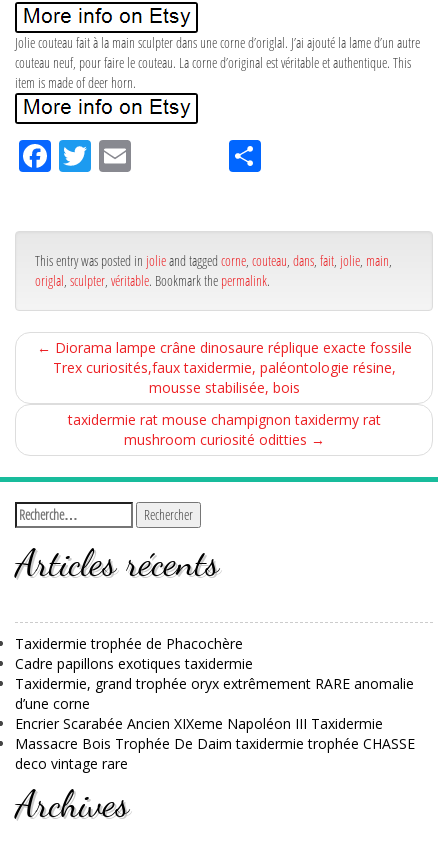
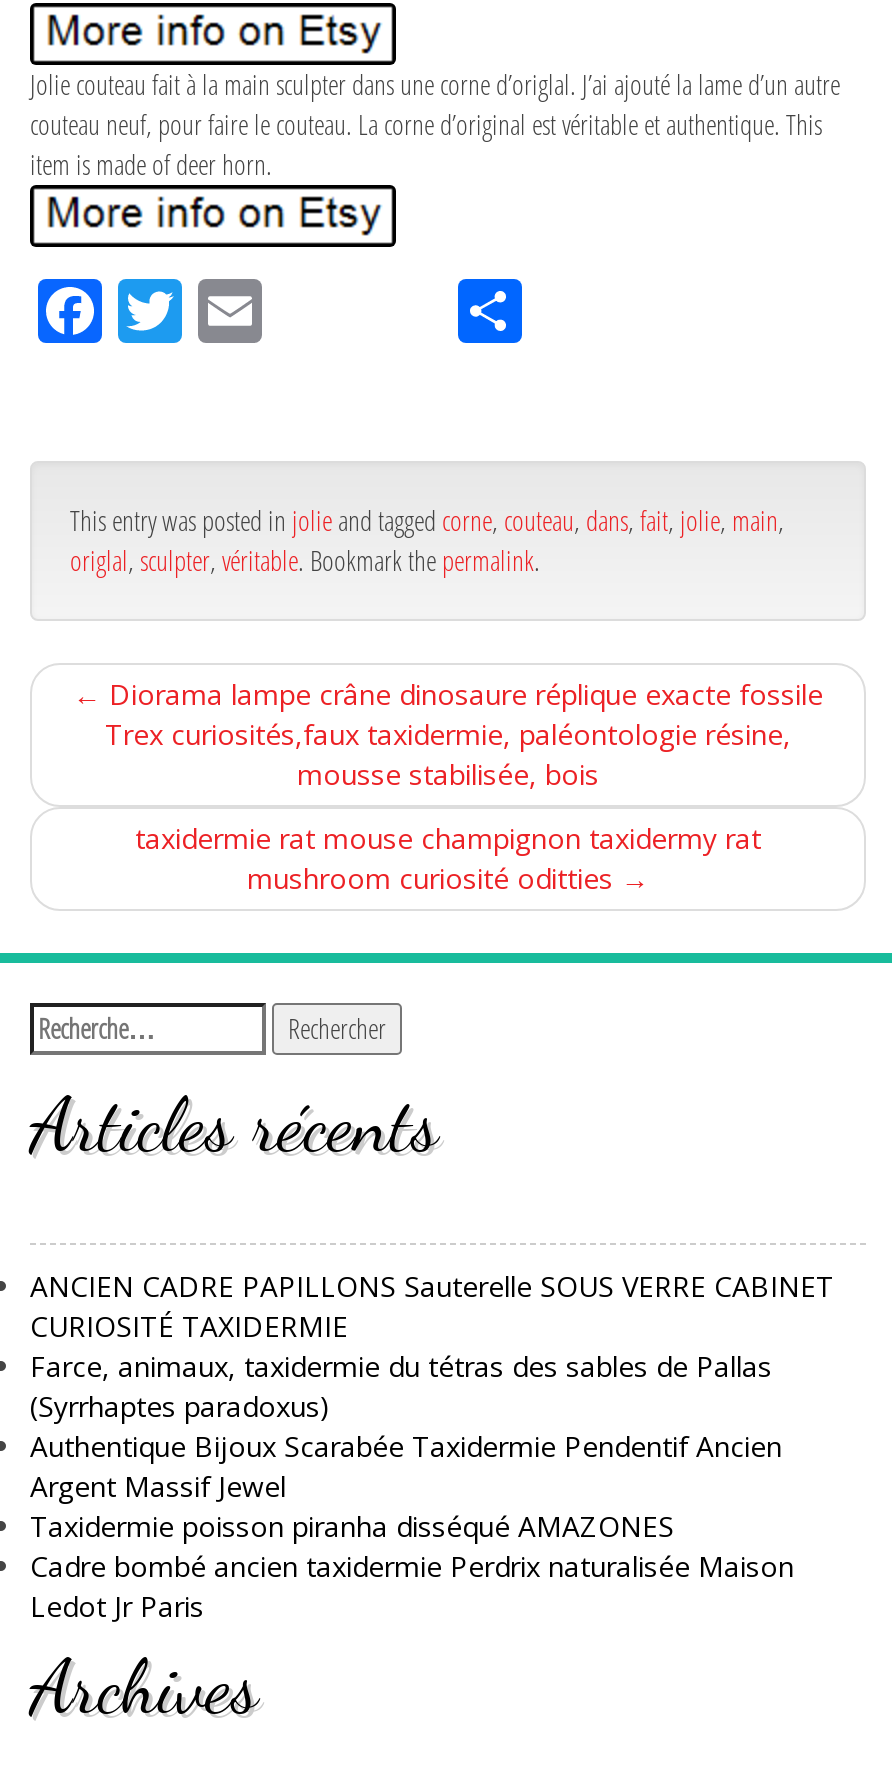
[15,634,415,773] Taxidermie trophée de Phacochère | Cadre papillons exotiques taxidermie | Taxidermie, grand trophée oryx extrêmement RARE anomalie | d’une corne | Encrier Scarabée Ancien XIXeme Napoléon III Taxidermie | Massacre Bois Trophée De Daim taxidermie trophée CHASSE | deco vintage rare -> [30,1266,834,1624] ANCIEN CADRE PAPILLONS Sauterelle SOUS VERRE CABINET | CURIOSITÉ TAXIDERMIE | Farce, animaux, taxidermie du tétras des sables de Pallas | (Syrrhaptes paradoxus) | Authentique Bijoux Scarabée Taxidermie Pendentif Ancien | Argent Massif Jewel | Taxidermie poisson piranha disséqué AMAZONES | Cadre bombé ancien taxidermie Perdrix naturalisée Maison | Ledot Jr Paris

